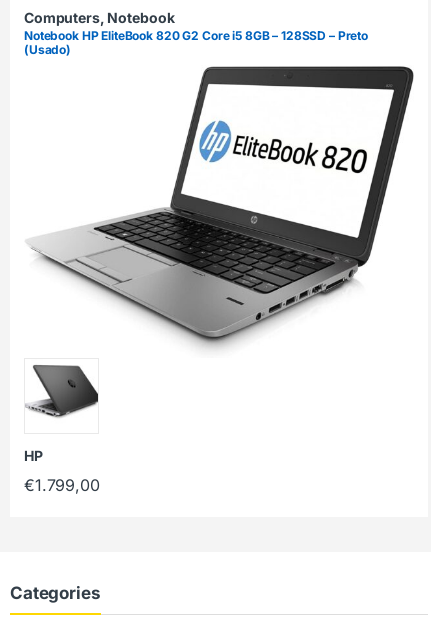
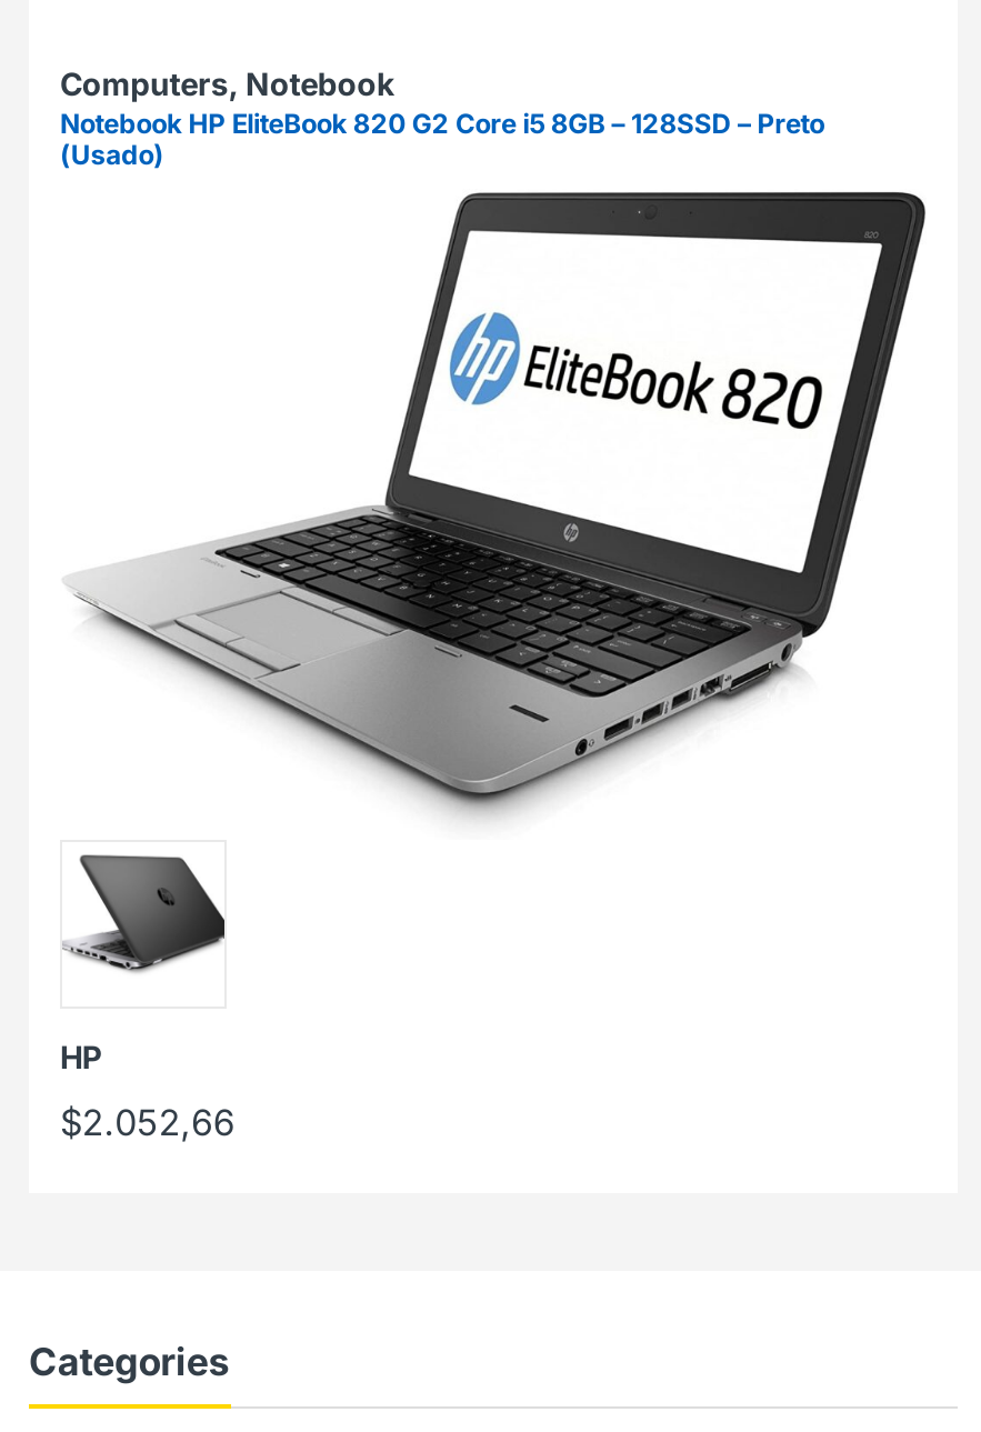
[24,475,100,495] €1.799,00 -> [60,1099,235,1143] $2.052,66

